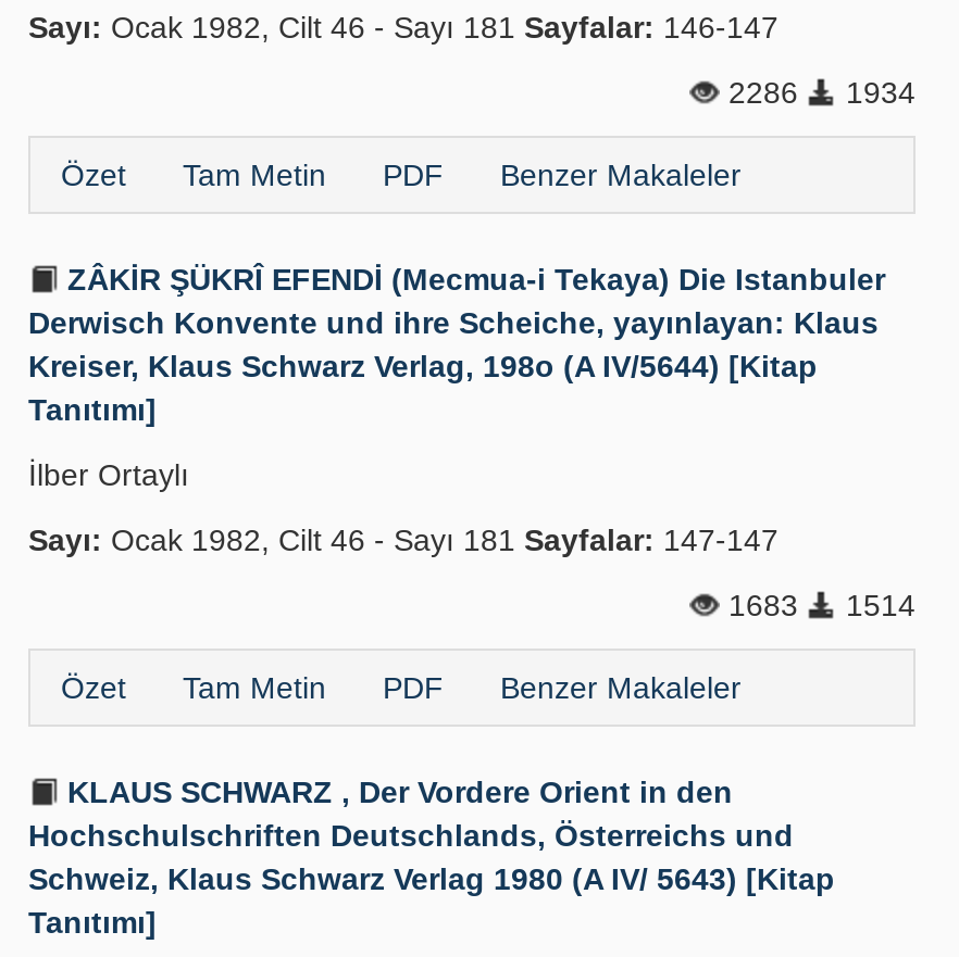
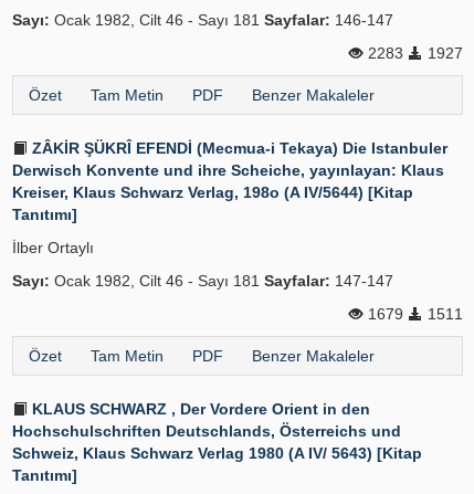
[720,75,807,110] 2286 -> [364,44,408,62] 2283
[837,75,916,110] 1934 -> [423,44,463,62] 1927
[720,588,807,622] 1683 -> [364,305,408,323] 1679
[837,588,916,622] 1514 -> [423,305,463,323] 1511

